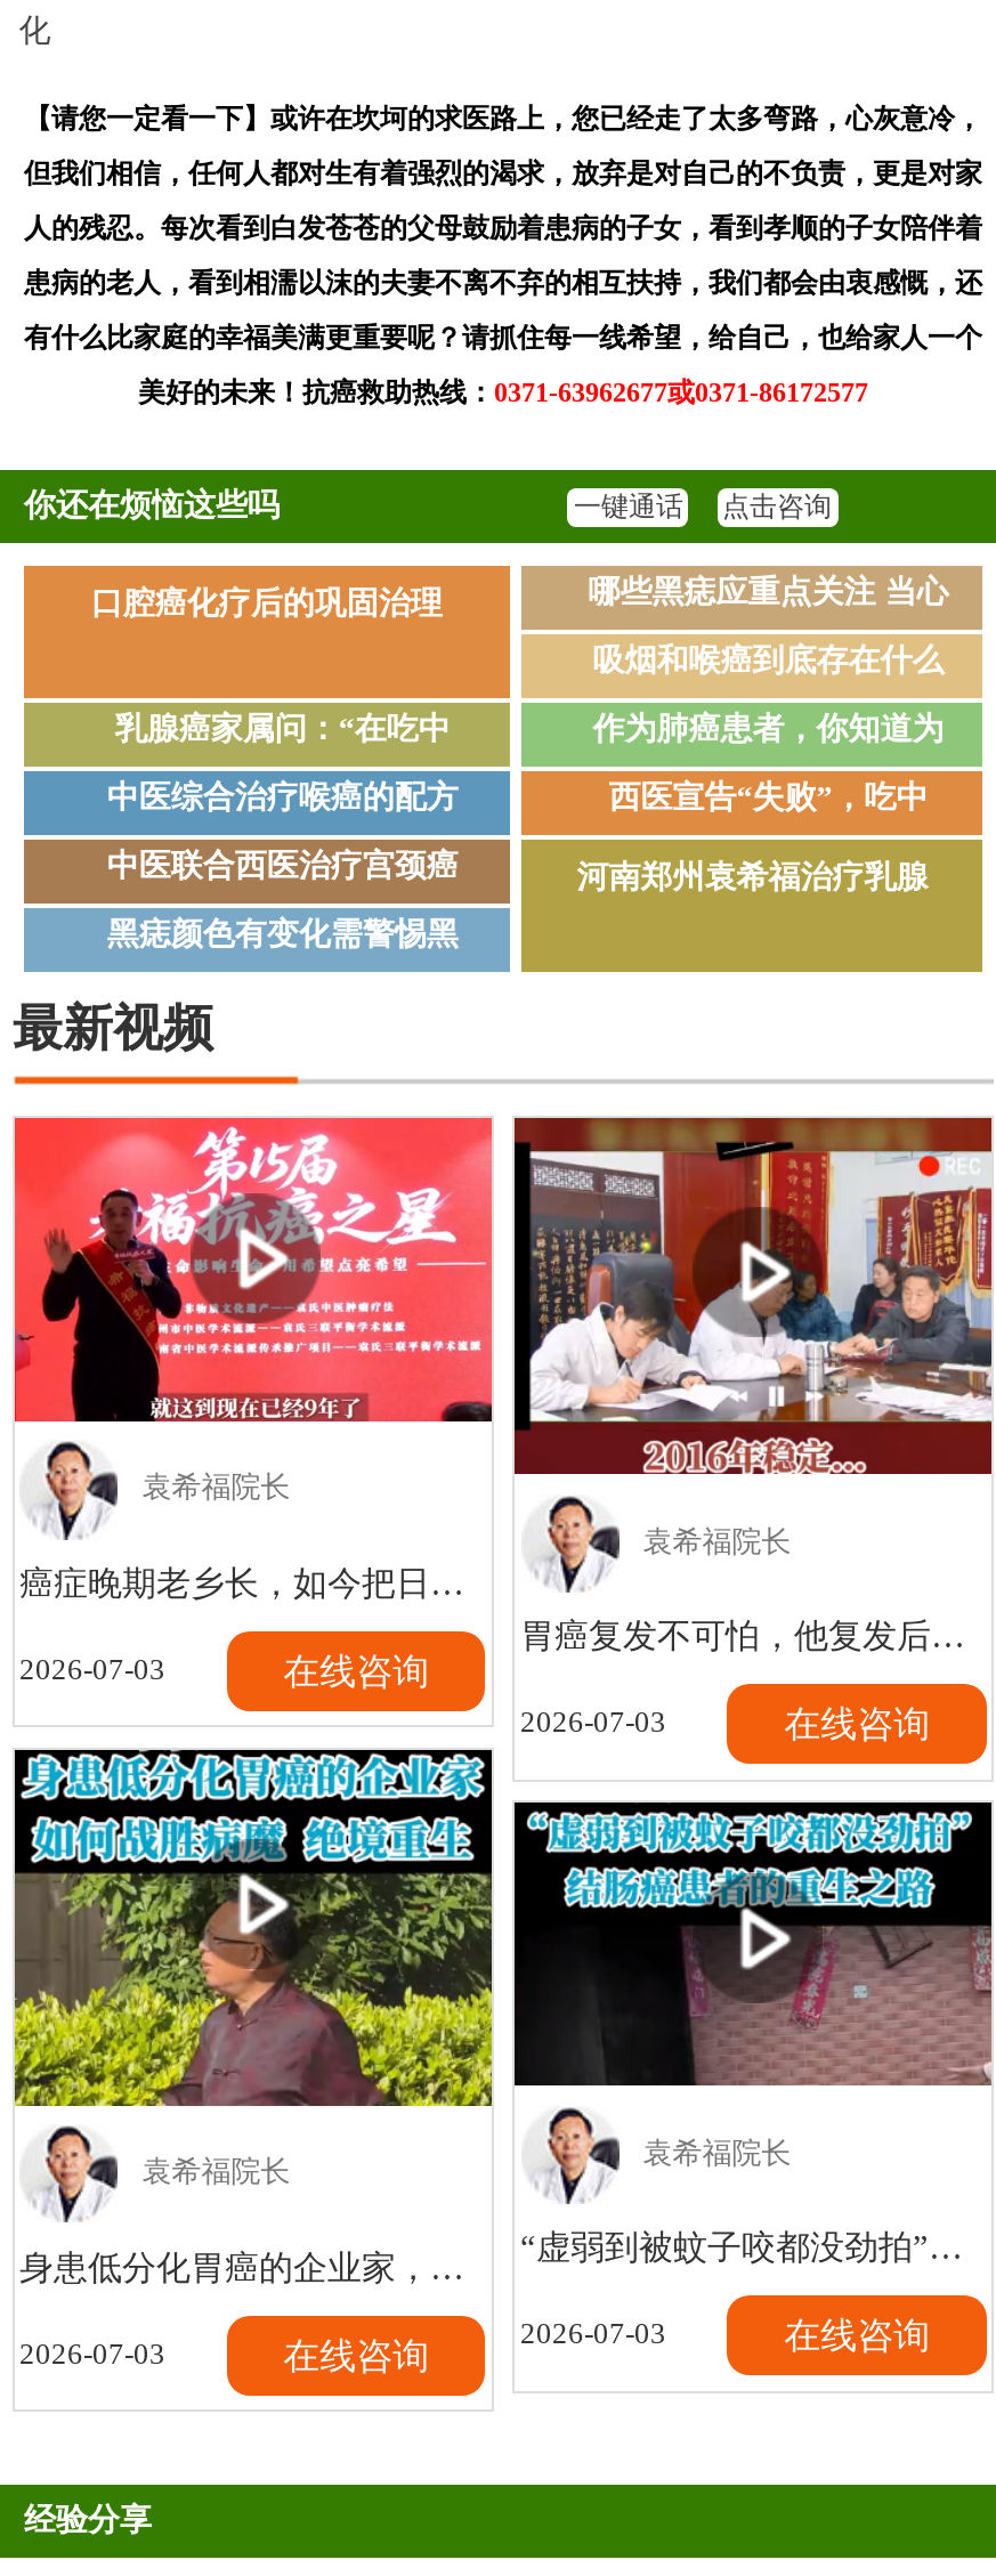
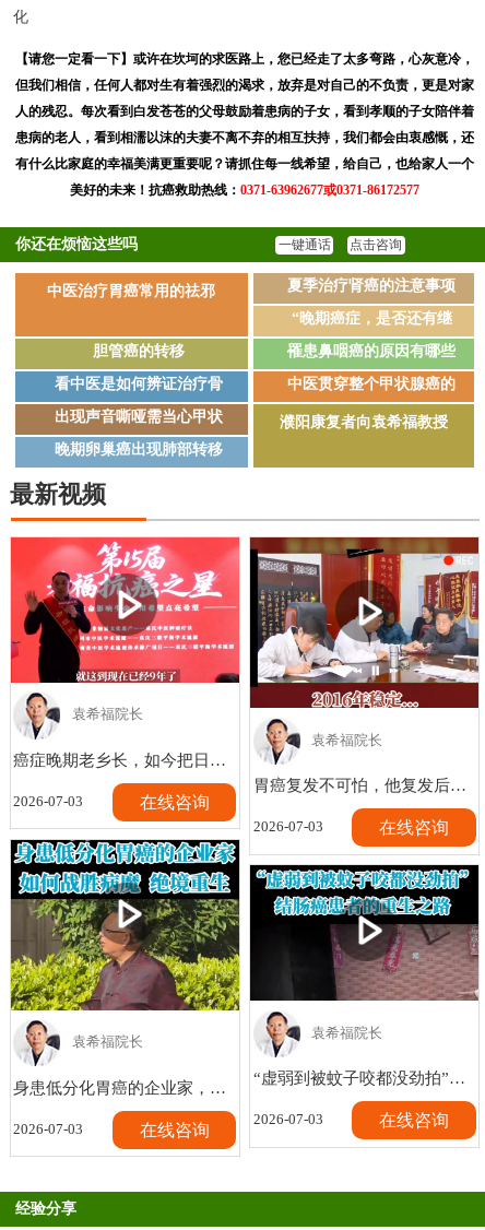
[91,576,949,622] 口腔癌化疗后的巩固治理 | 哪些黑痣应重点关注 当心 -> [47,278,456,300] 中医治疗胃癌常用的祛邪 | 夏季治疗肾癌的注意事项
[593,644,944,679] 吸烟和喉癌到底存在什么 -> [291,311,452,327] “晚期癌症，是否还有继
[115,713,944,747] 乳腺癌家属问：“在吃中 | 作为肺癌患者，你知道为 -> [93,343,456,360] 胆管癌的转移 | 罹患鼻咽癌的原因有哪些
[107,781,928,815] 中医综合治疗喉癌的配方 | 西医宣告“失败”，吃中 -> [55,376,456,393] 看中医是如何辨证治疗骨 | 中医贯穿整个甲状腺癌的
[107,850,458,884] 中医联合西医治疗宫颈癌 -> [55,409,223,425] 出现声音嘶哑需当心甲状
[577,861,928,895] 河南郑州袁希福治疗乳腺 -> [280,414,448,431] 濮阳康复者向袁希福教授
[107,918,458,952] 黑痣颜色有变化需警惕黑 -> [55,442,223,458] 晚期卵巢癌出现肺部转移

